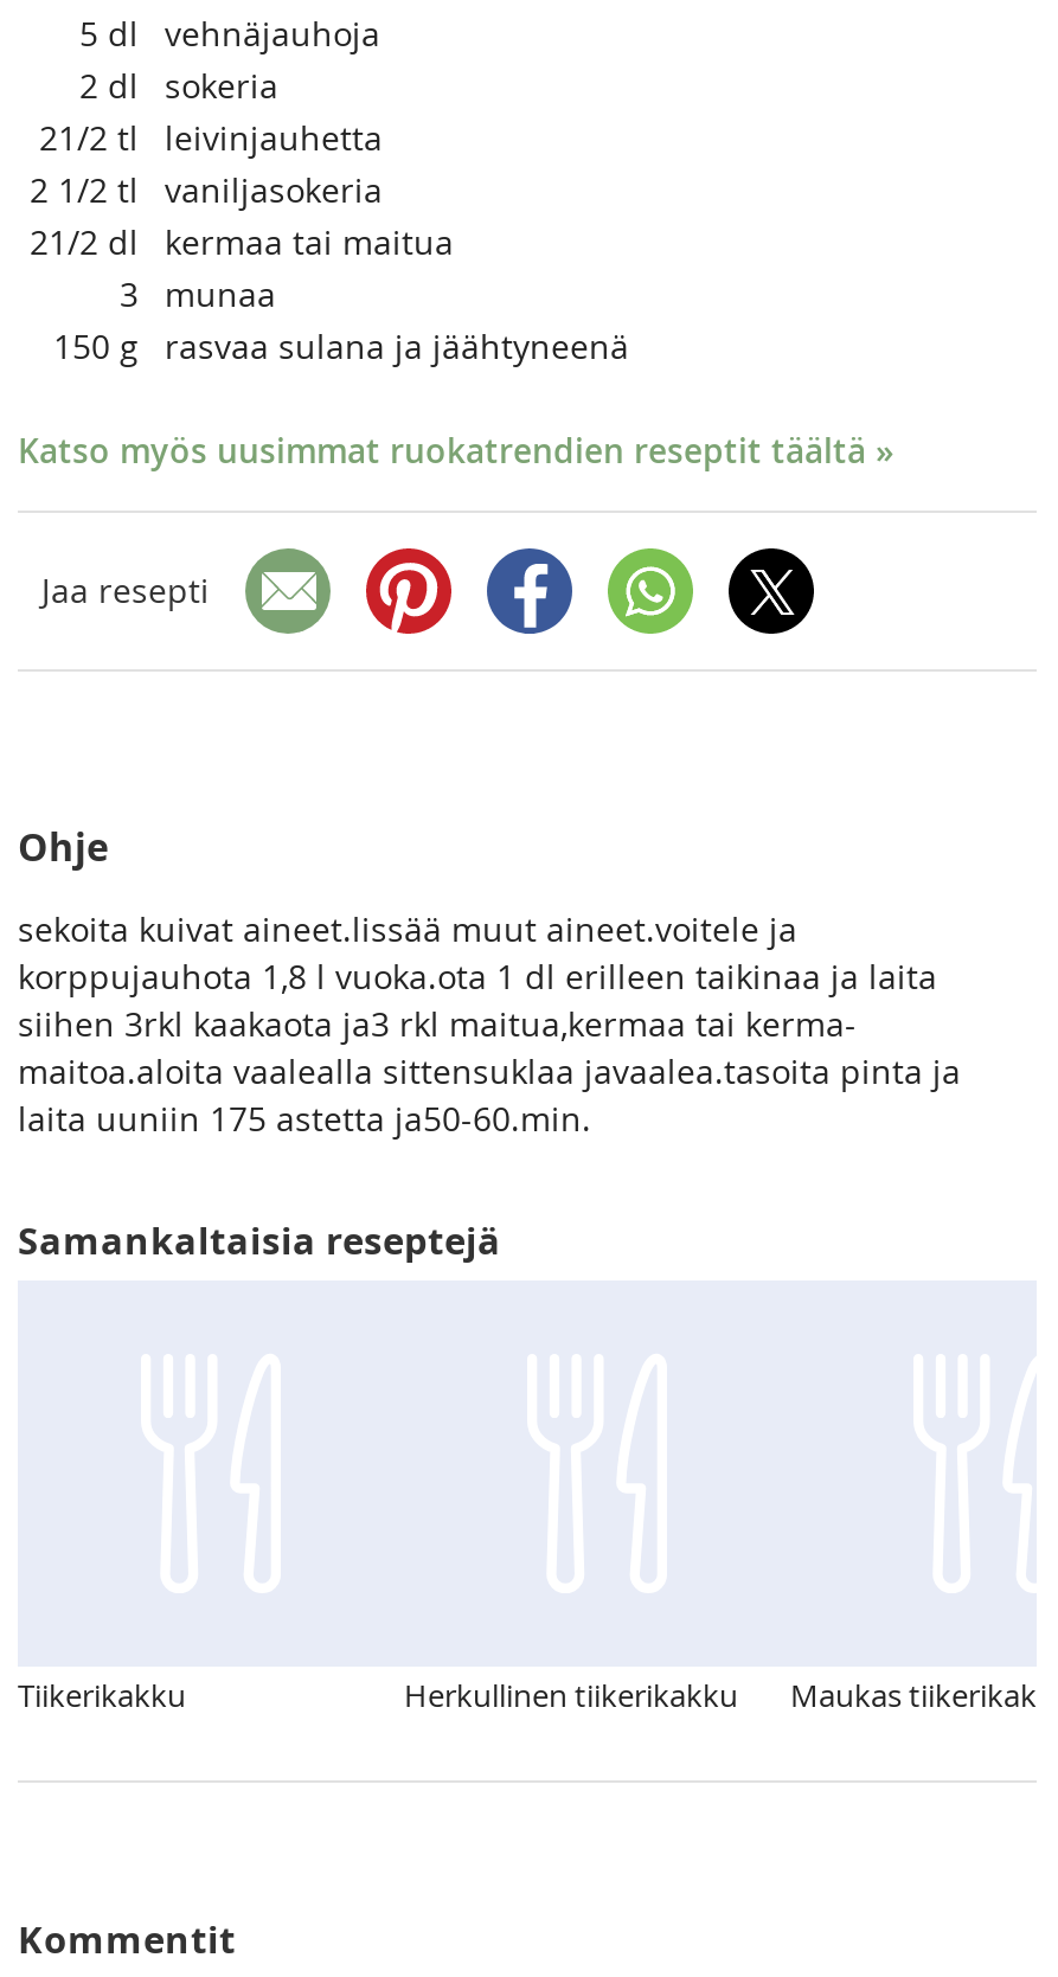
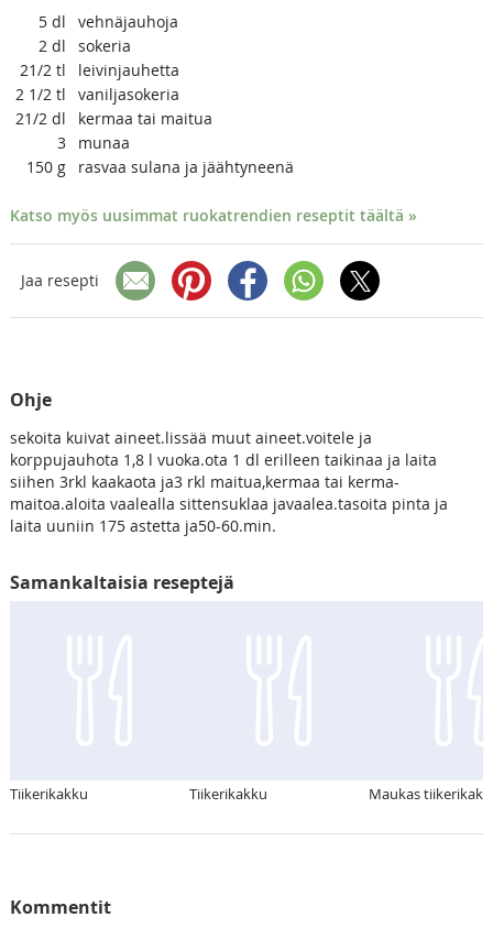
[404,1674,738,1716] Herkullinen tiikerikakku -> [189,784,267,804] Tiikerikakku

